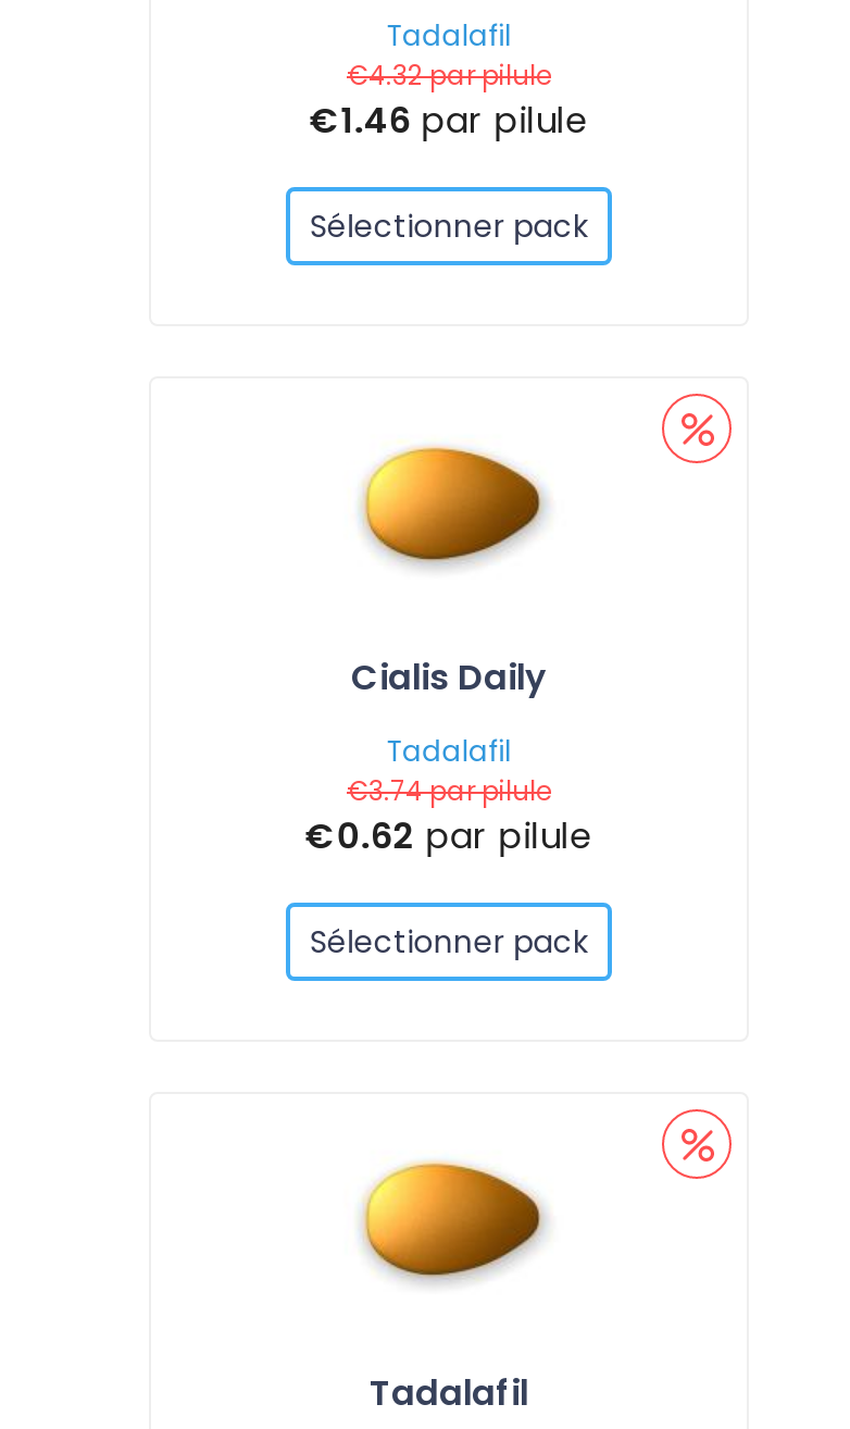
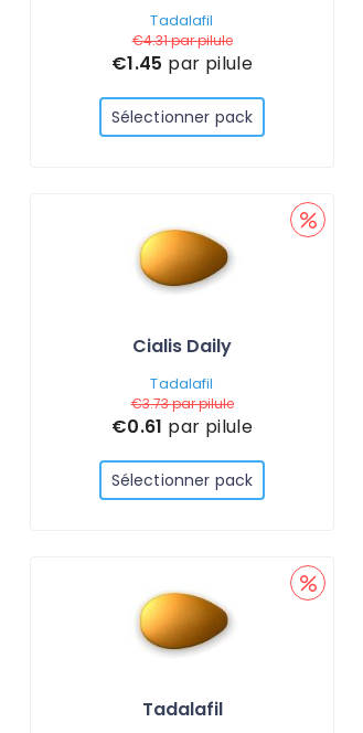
[347,57,551,94] €4.32par pilule -> [132,31,232,50] €4.31par pilule
[309,96,588,146] €1.46 par pilule -> [111,51,253,76] €1.45 par pilule
[347,772,551,809] €3.74par pilule -> [131,394,233,413] €3.73par pilule
[305,811,593,861] €0.62 par pilule -> [111,414,253,439] €0.61 par pilule

